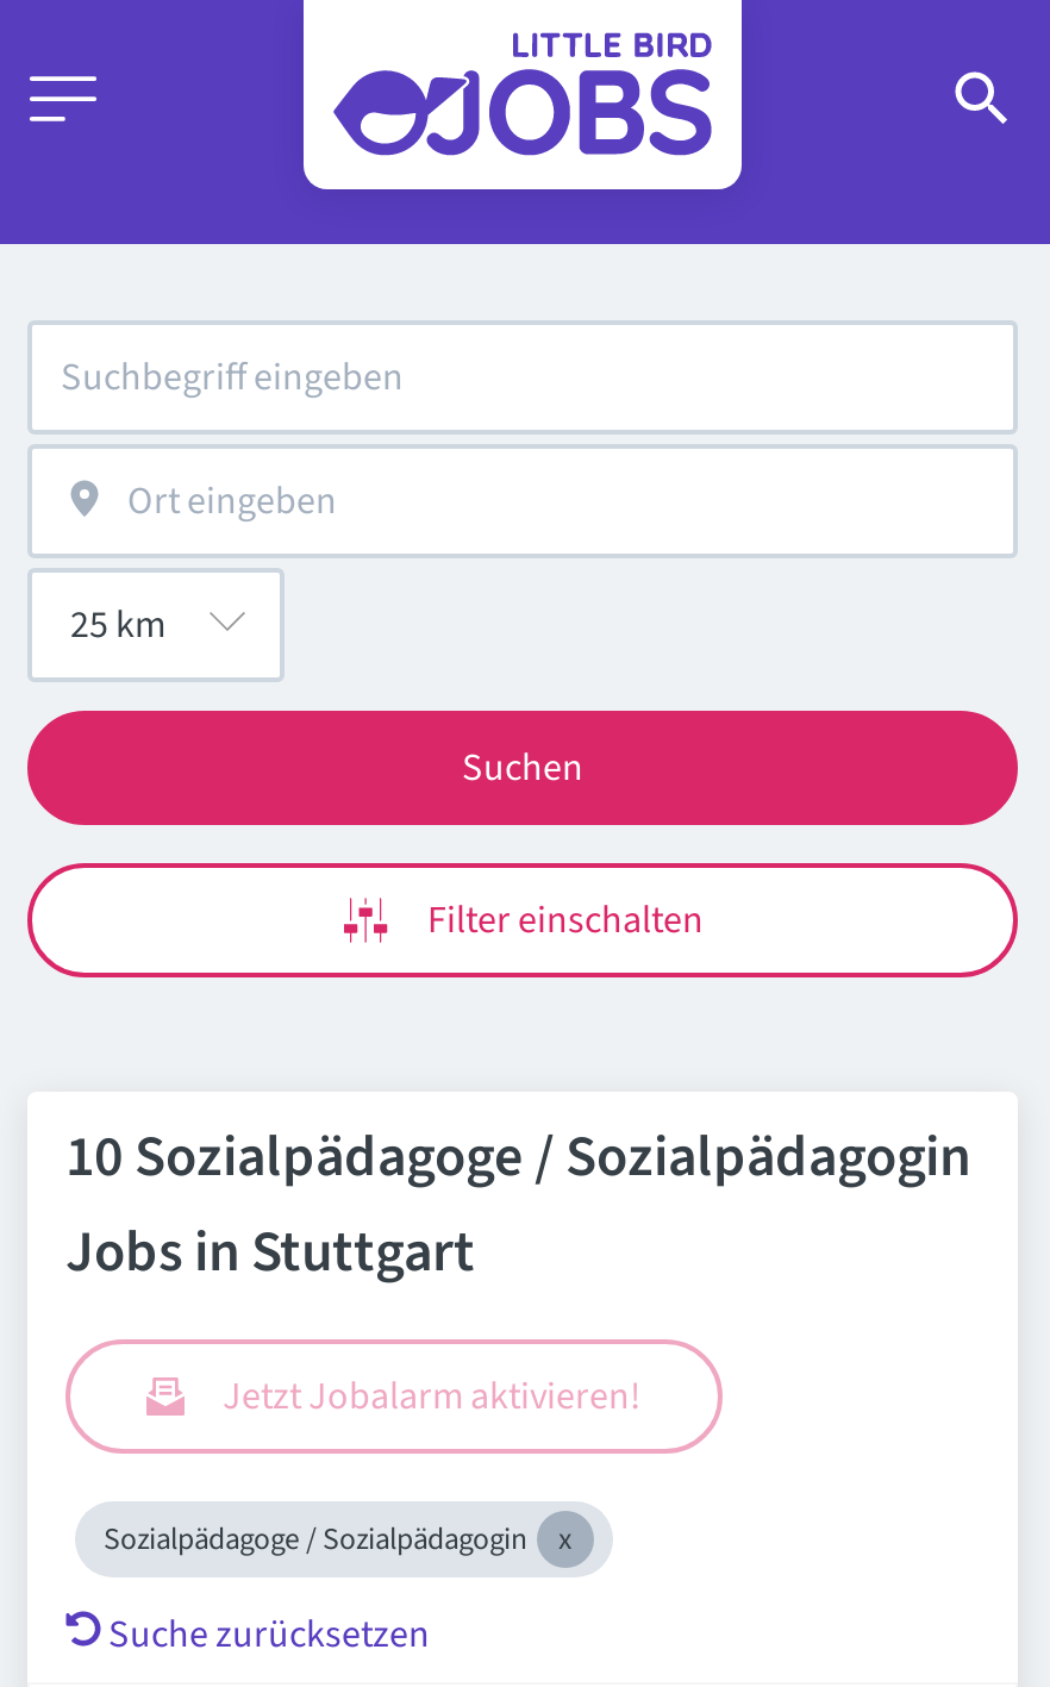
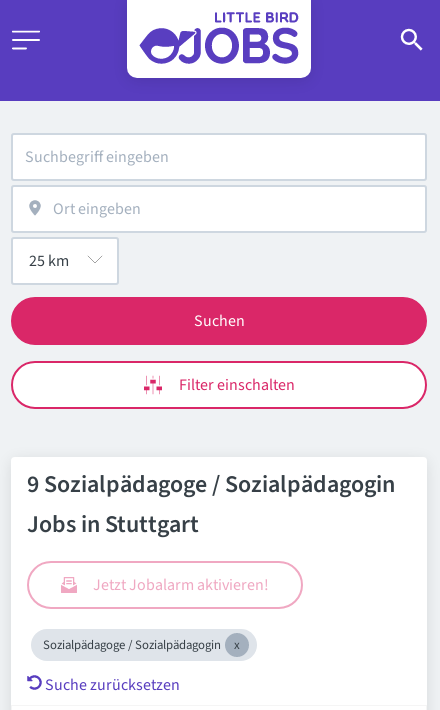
[65,1116,970,1199] 10 Sozialpädagoge / Sozialpädagogin -> [27,467,395,502] 9 Sozialpädagoge / Sozialpädagogin

